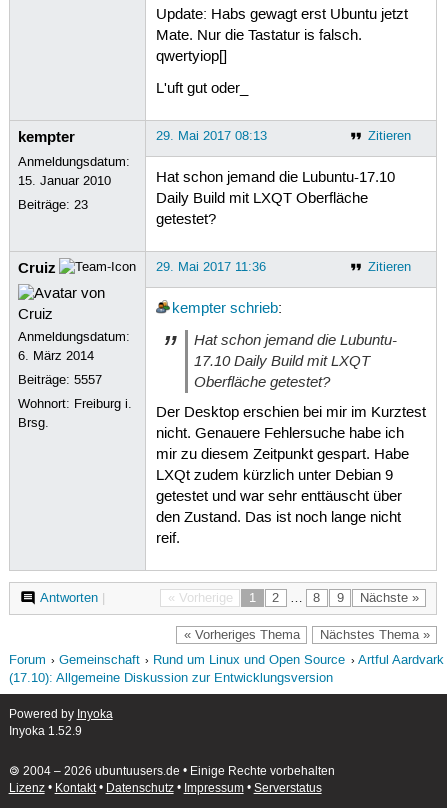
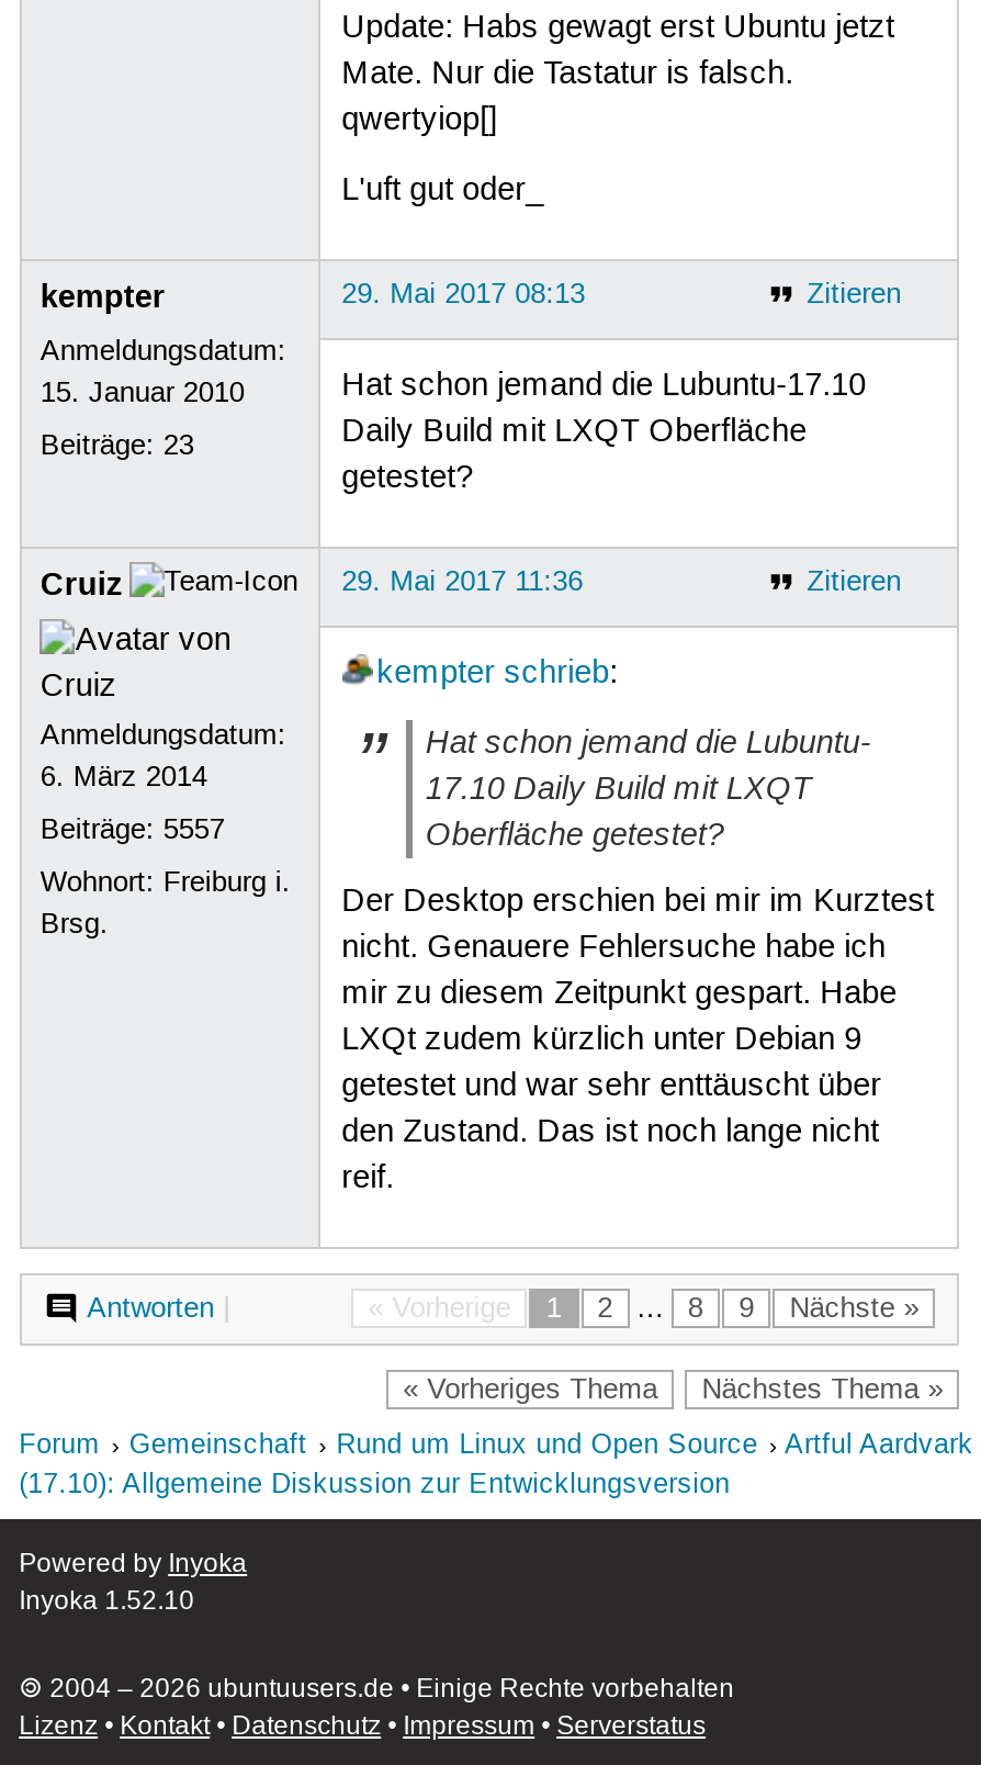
[9,724,82,739] Inyoka 1.52.9 -> [19,1585,194,1617] Inyoka 1.52.10

